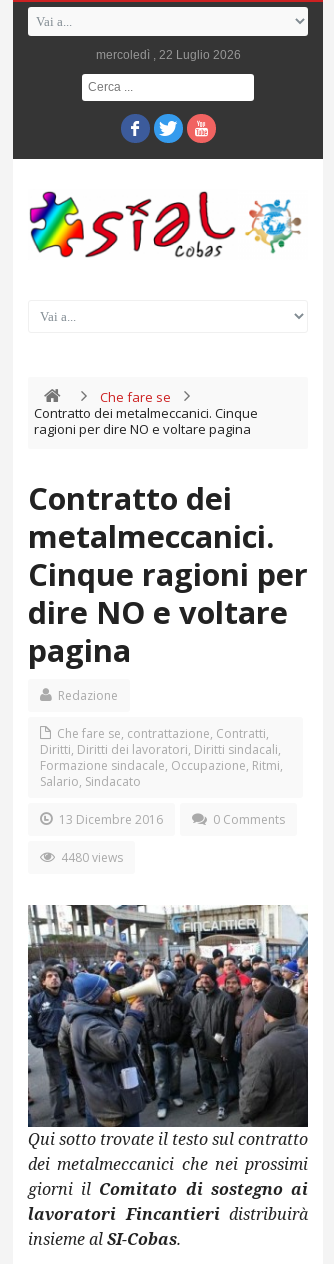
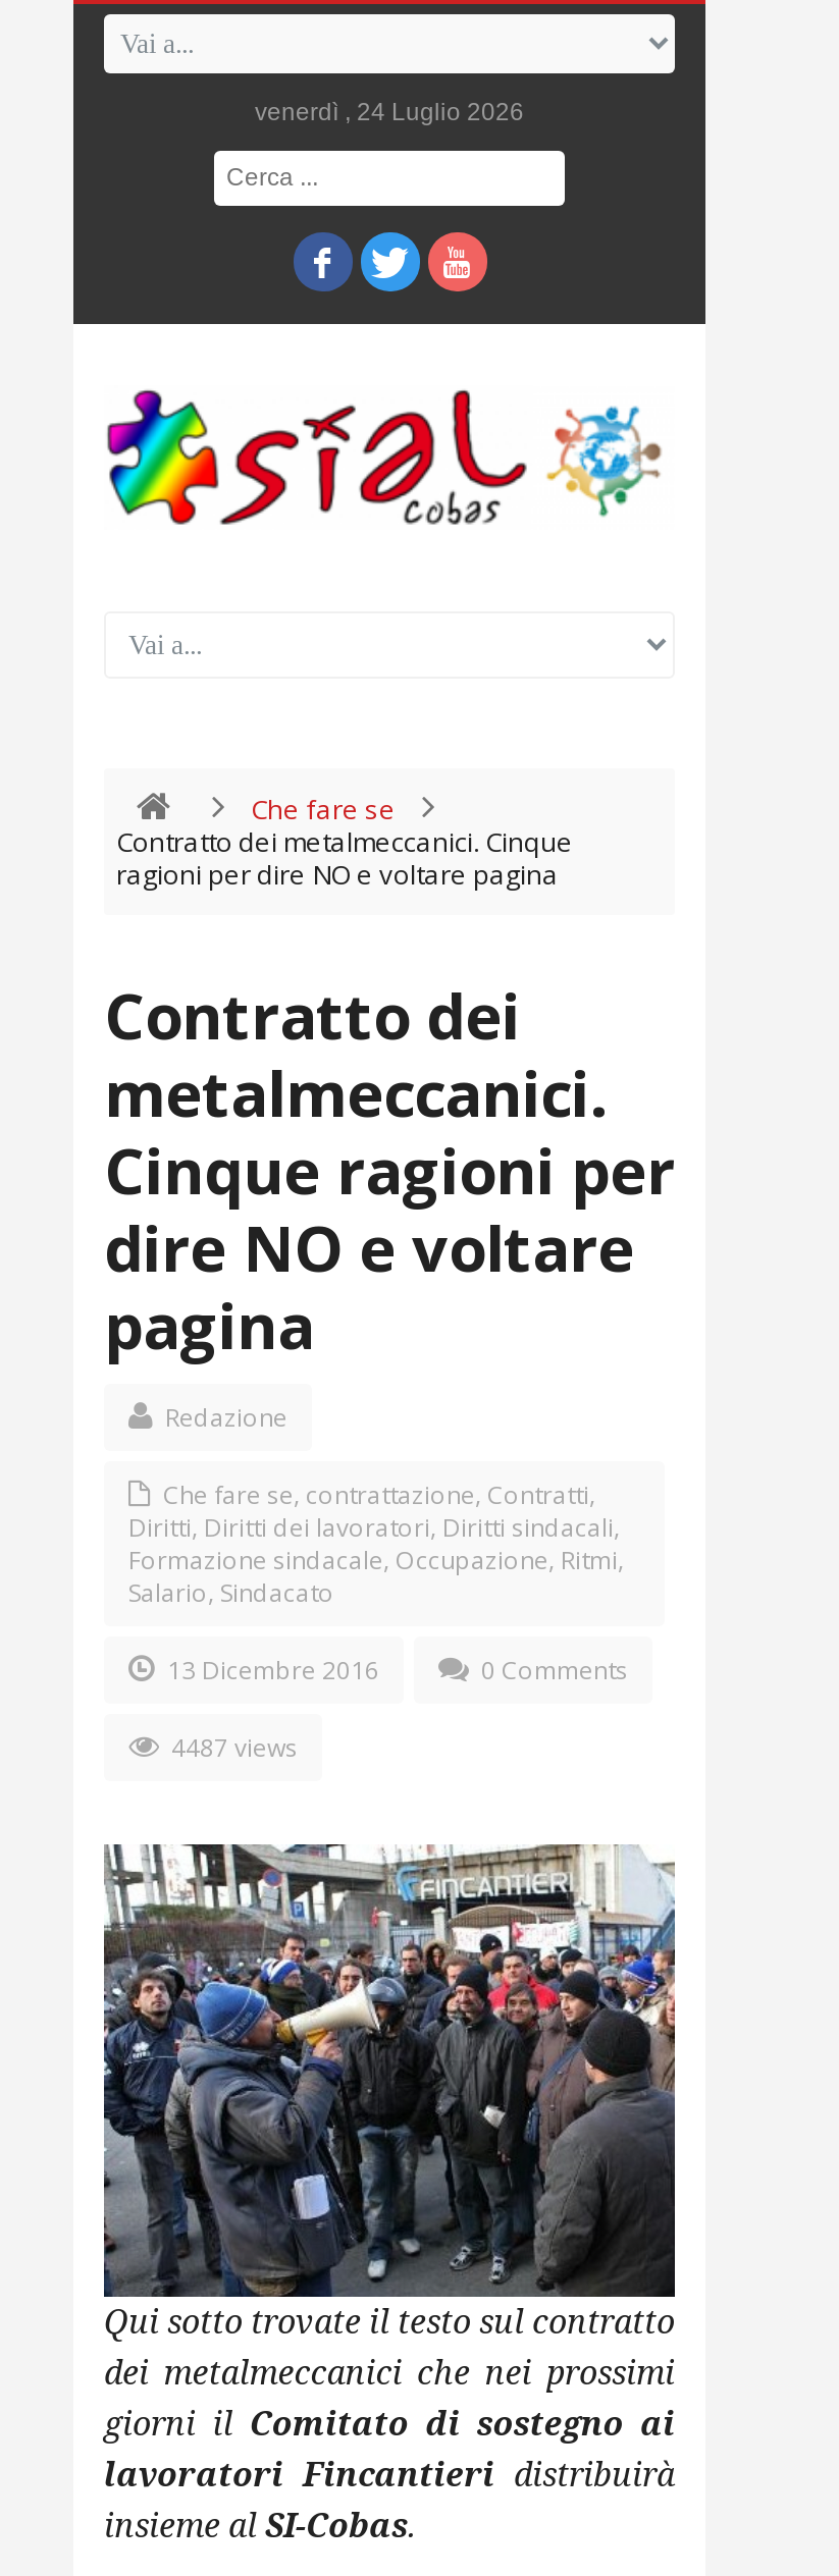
[95,48,240,62] mercoledì , 22 Luglio 2026 -> [255,98,524,126] venerdì , 24 Luglio 2026
[58,849,123,866] 4480 views -> [165,1730,298,1765] 4487 views

